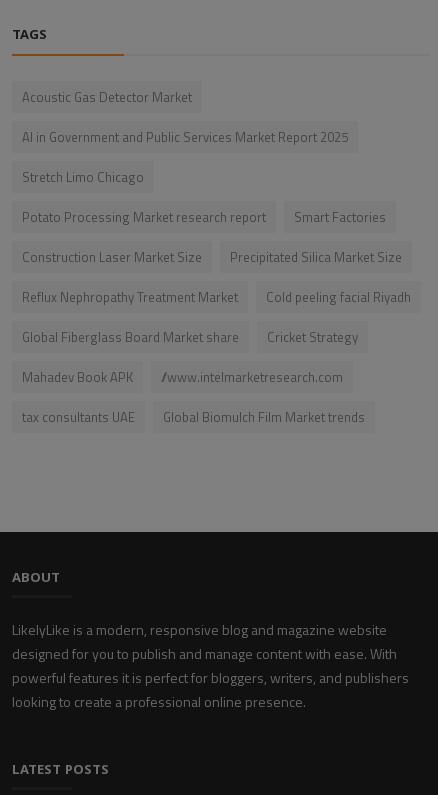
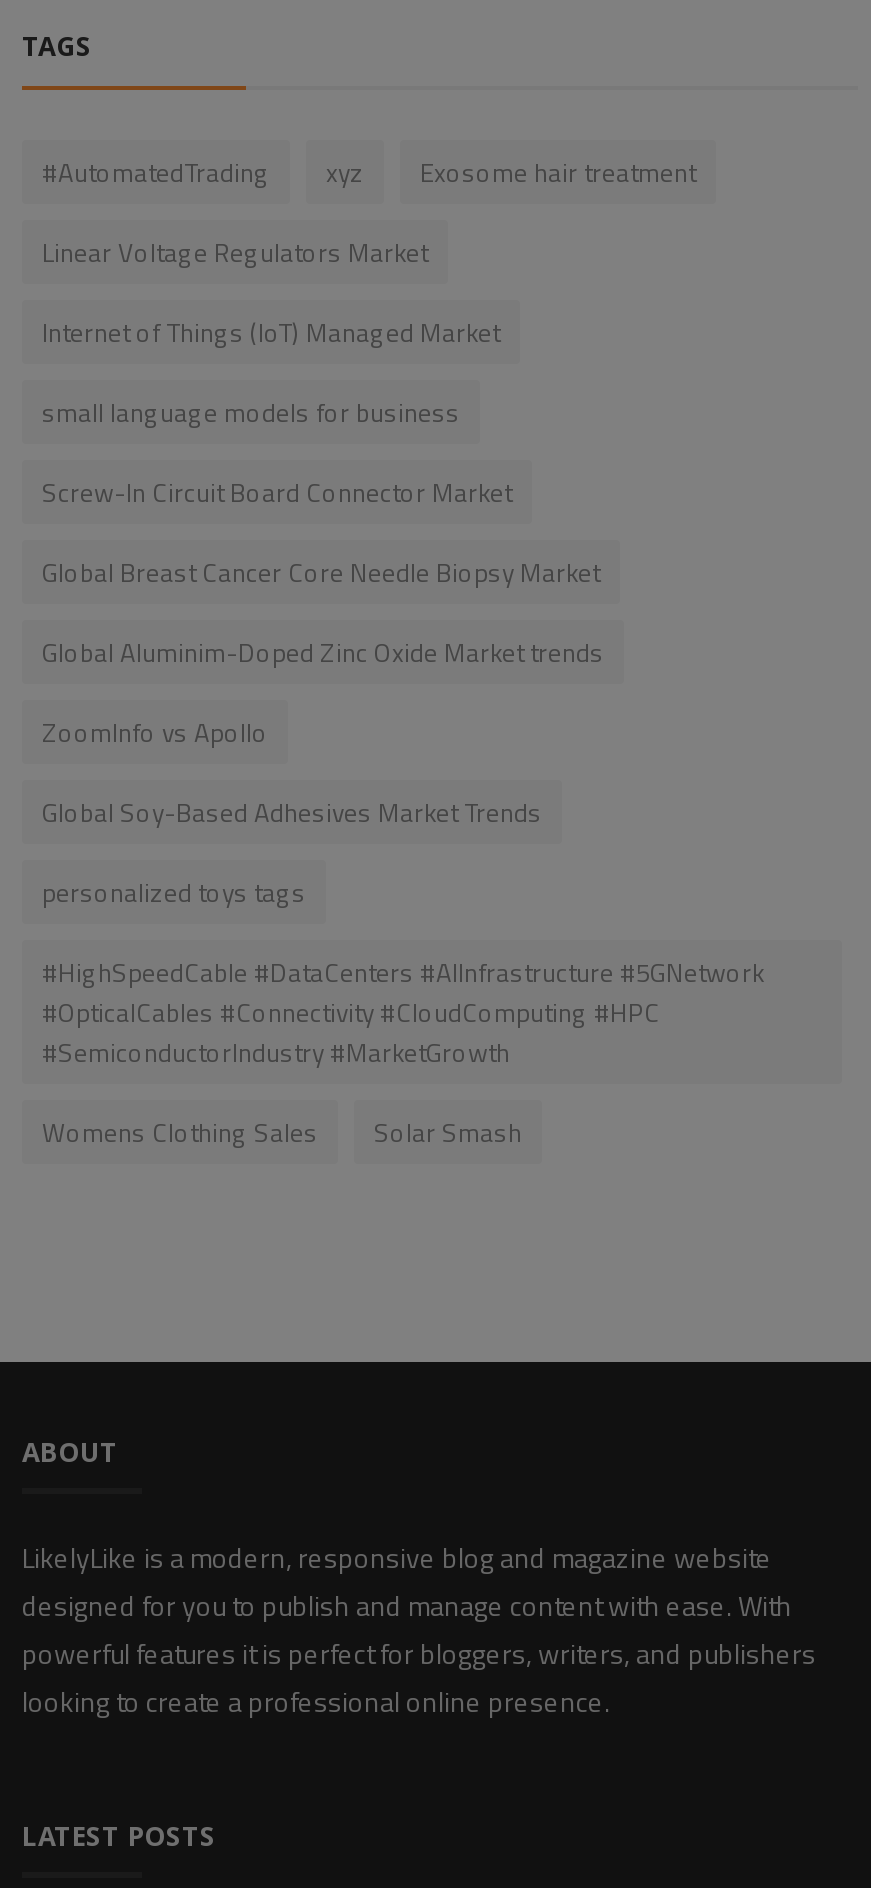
[22,87,411,427] Acoustic Gas Detector Market | AI in Government and Public Services Market Report 2025 | Stretch Limo Chicago | Potato Processing Market research report | Smart Factories | Construction Laser Market Size | Precipitated Silica Market Size | Reflux Nephropathy Treatment Market | Cold peeling facial Riyadh | Global Fiberglass Board Market share | Cricket Strategy | Mahadev Book APK | //www.intelmarketresearch.com | tax consultants UAE | Global Biomulch Film Market trends -> [42,153,764,1153] #AutomatedTrading | xyz | Exosome hair treatment | Linear Voltage Regulators Market | Internet of Things (IoT) Managed Market | small language models for business | Screw-In Circuit Board Connector Market | Global Breast Cancer Core Needle Biopsy Market | Global Aluminim-Doped Zinc Oxide Market trends | ZoomInfo vs Apollo | Global Soy-Based Adhesives Market Trends | personalized toys tags | #HighSpeedCable #DataCenters #AIInfrastructure #5GNetwork | #OpticalCables #Connectivity #CloudComputing #HPC | #SemiconductorIndustry #MarketGrowth | Womens Clothing Sales | Solar Smash

